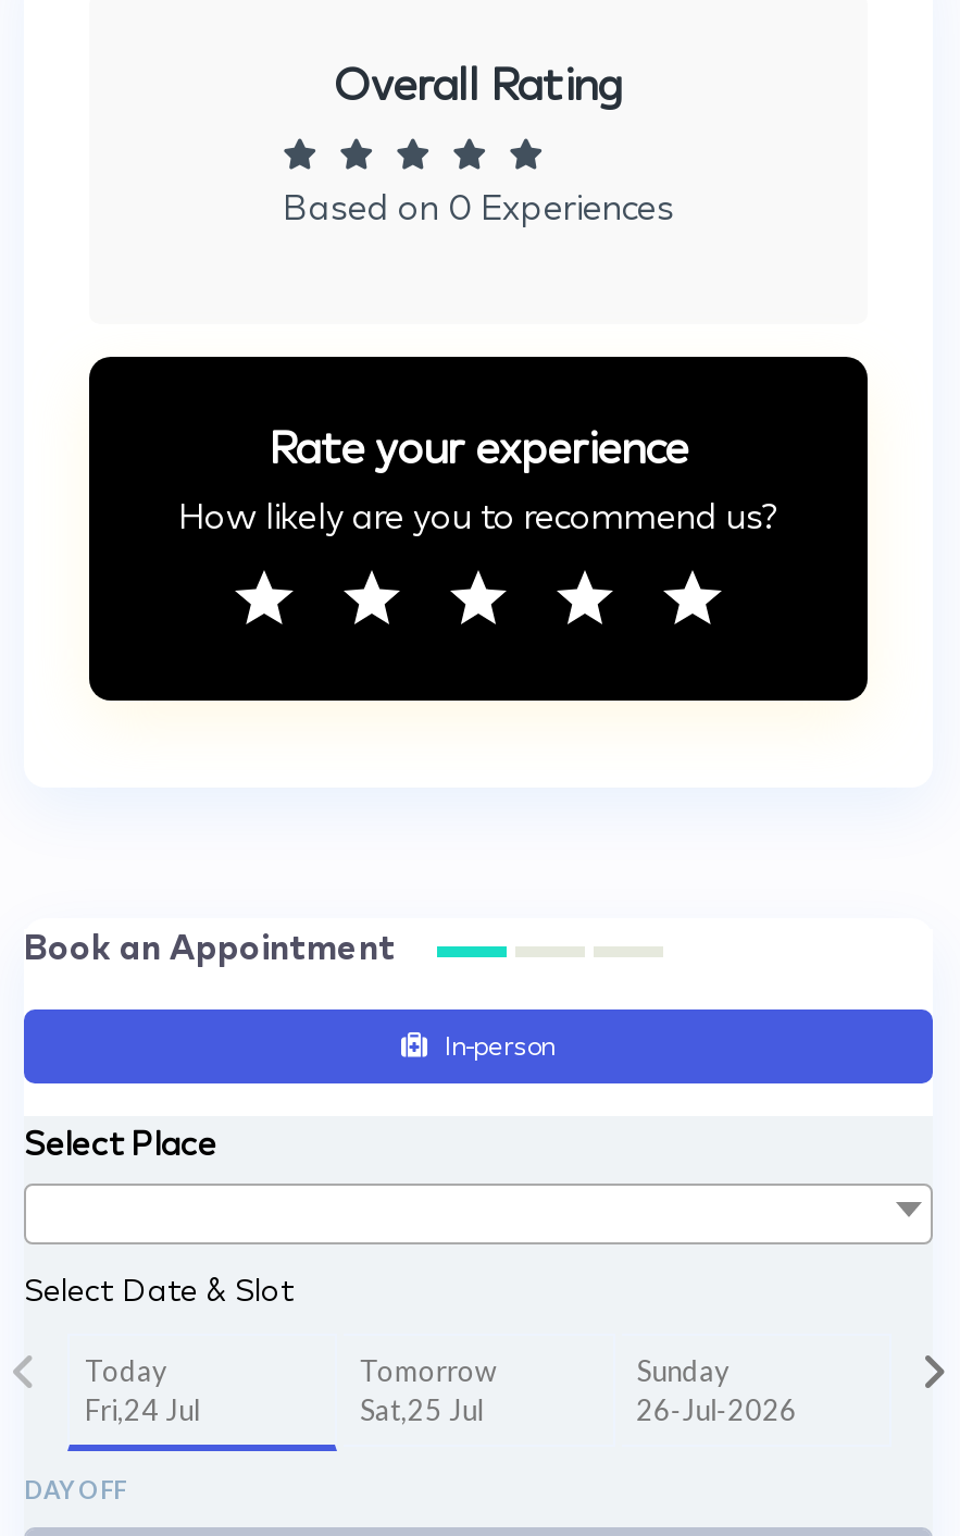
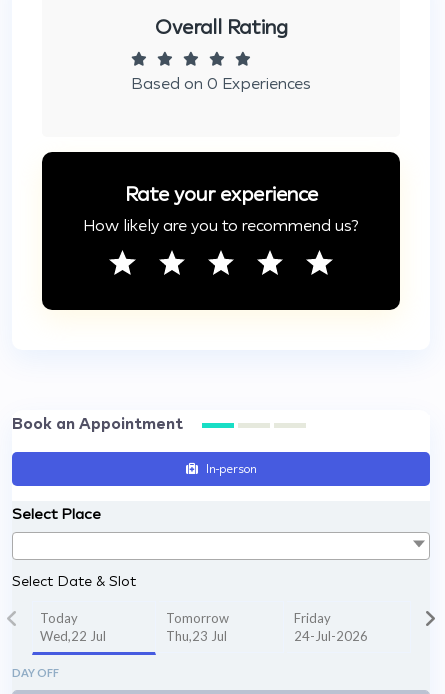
[636,1353,797,1427] Sunday | 26-Jul-2026 -> [294,610,368,644] Friday | 24-Jul-2026
[85,1393,200,1427] Fri,24 Jul -> [40,628,106,644] Wed,22 Jul
[359,1393,483,1427] Sat,25 Jul -> [166,628,227,644] Thu,23 Jul

